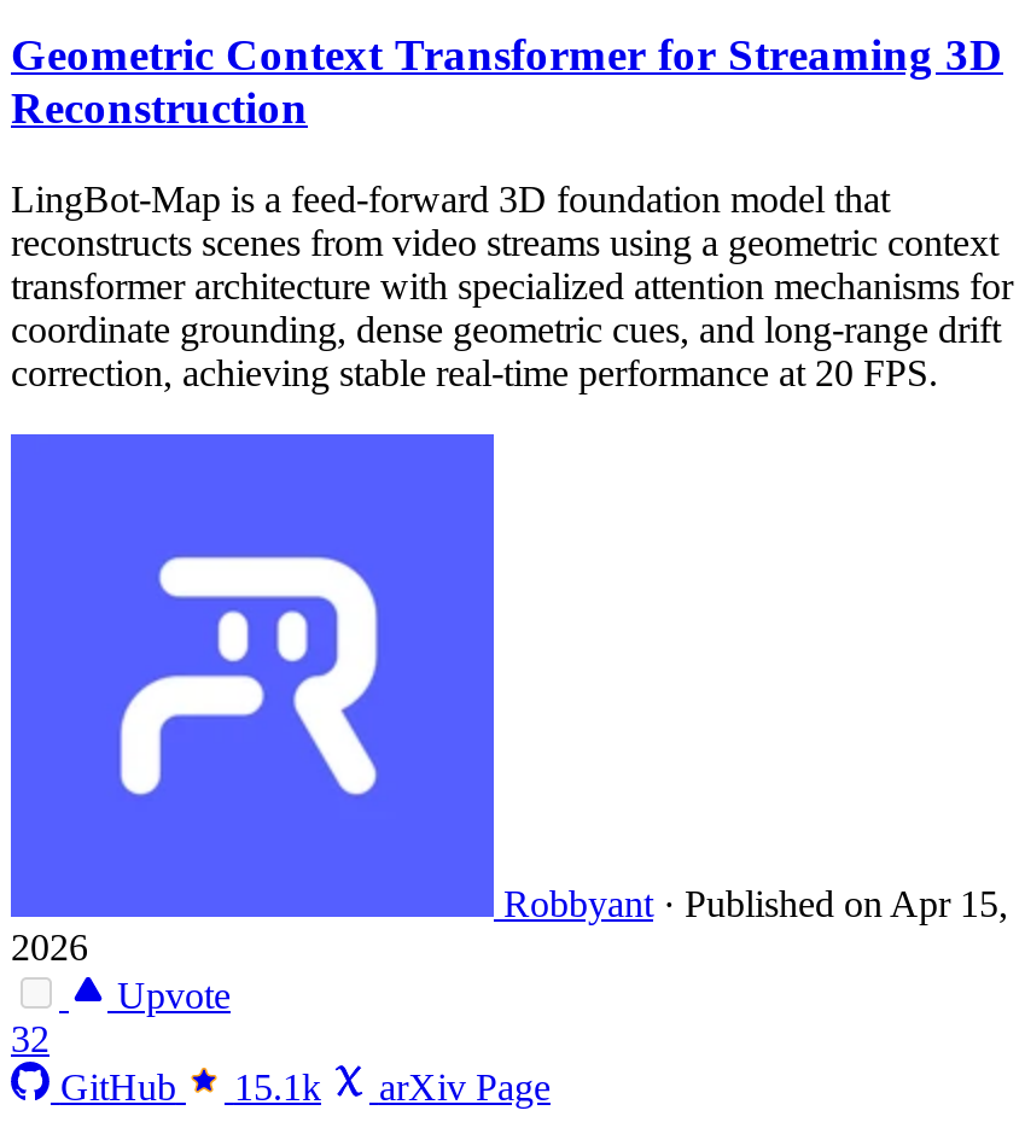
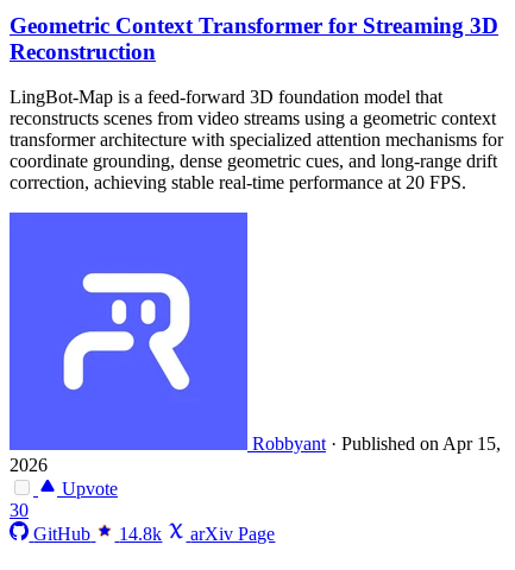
[11,1019,49,1060] 32 -> [10,500,29,521] 30
[60,1067,551,1108] GitHub 15.1k arXiv Page -> [34,524,275,544] GitHub 14.8k arXiv Page

